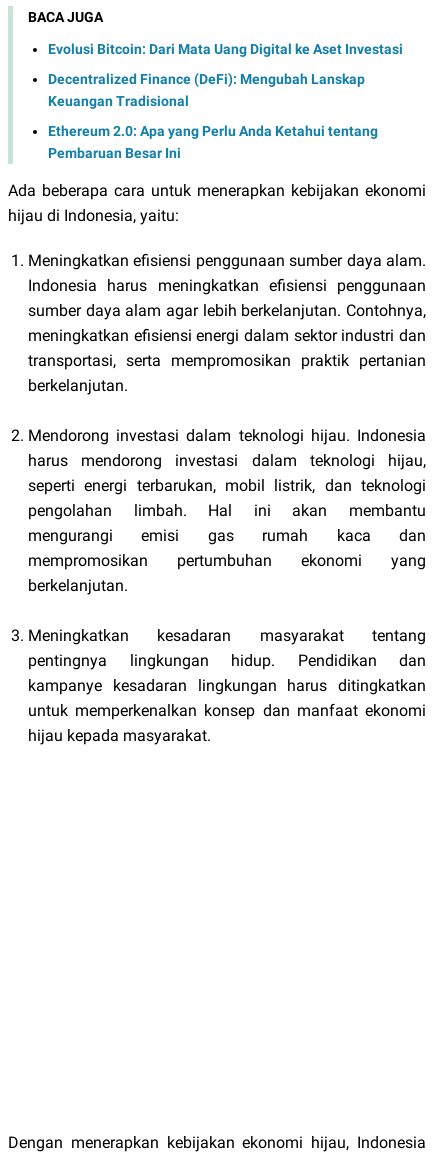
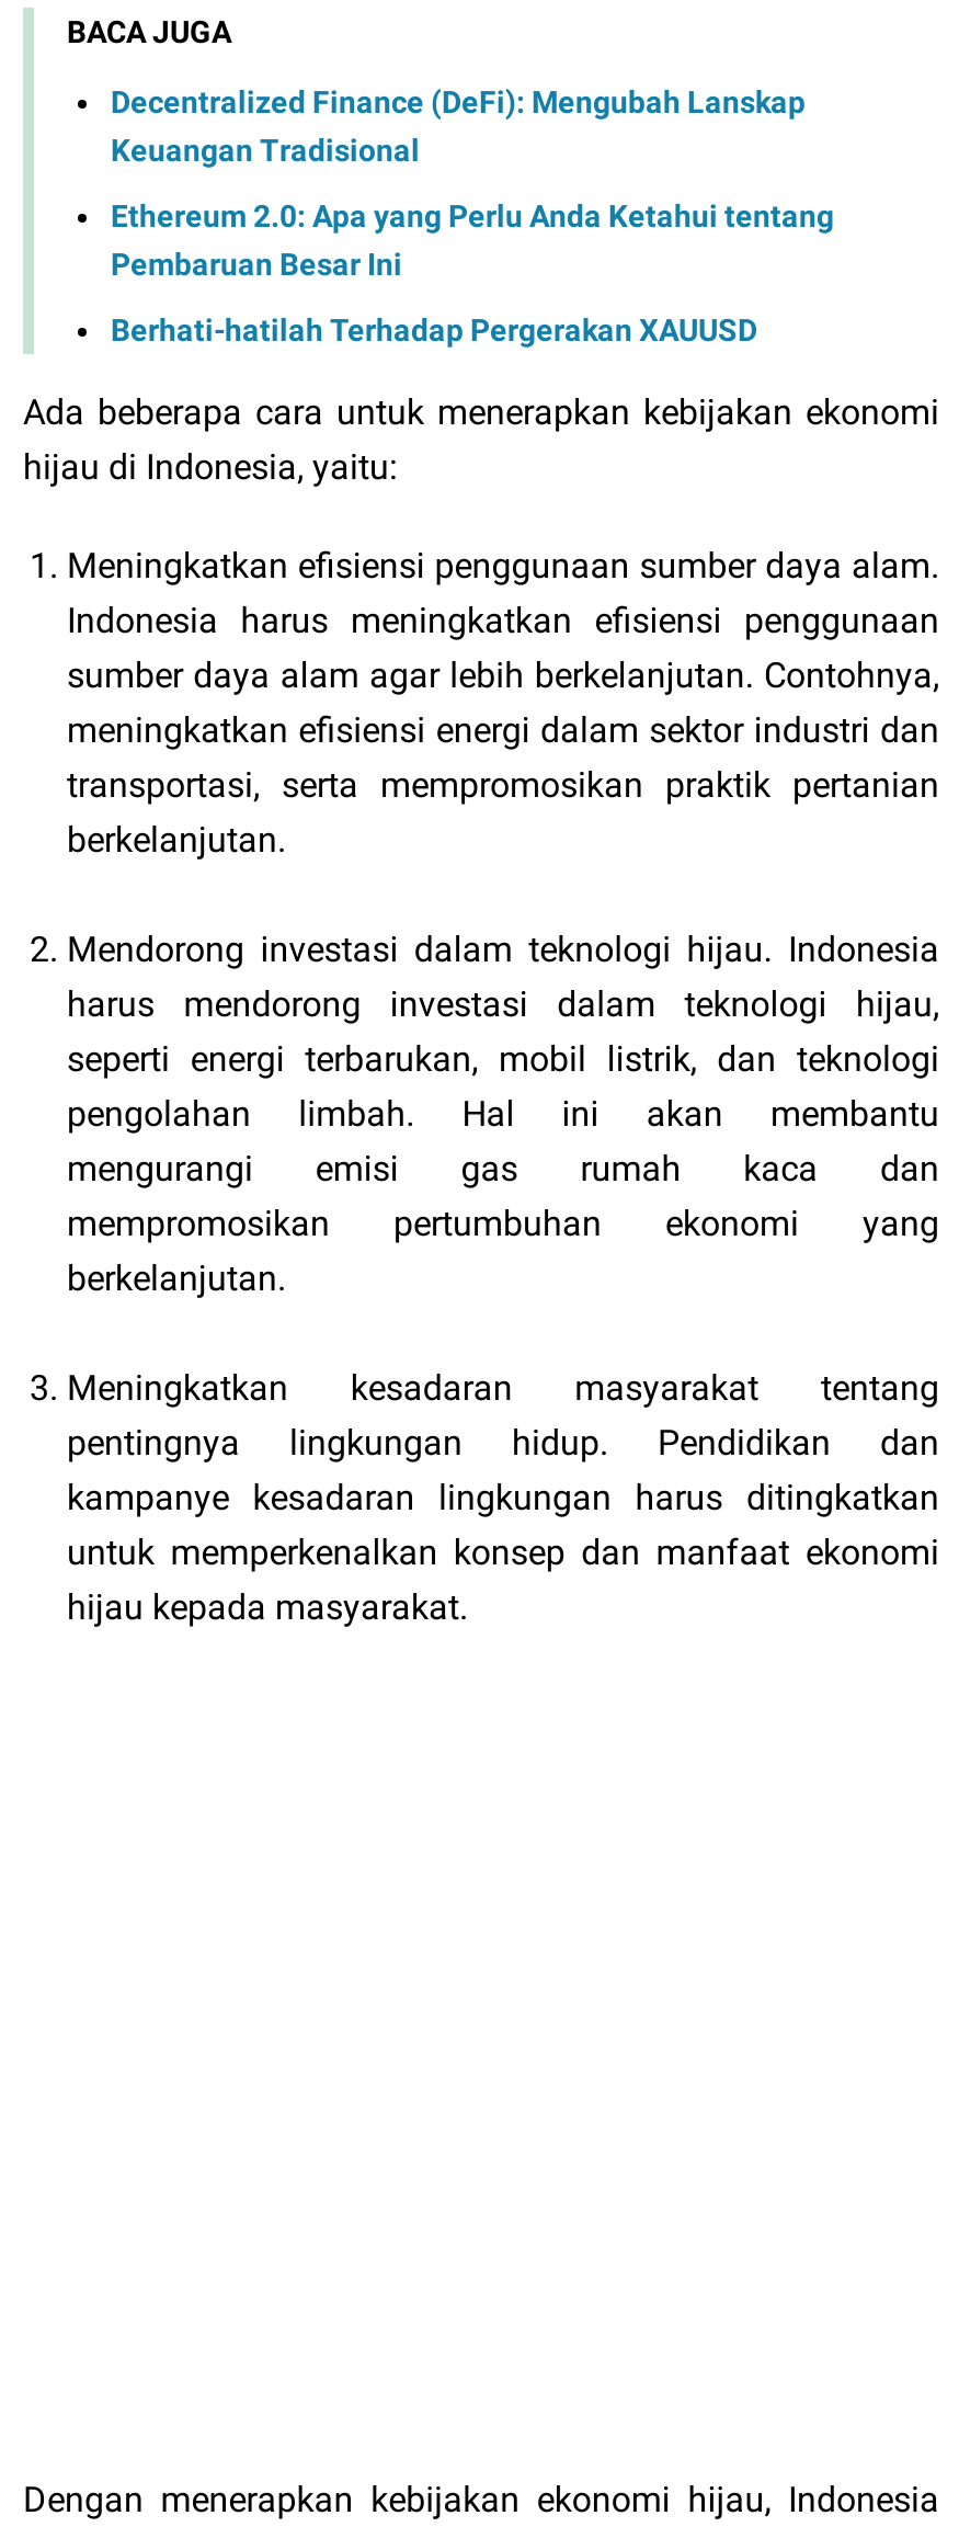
[48,41,403,57] Evolusi Bitcoin: Dari Mata Uang Digital ke Aset Investasi -> none
moved [48,71,378,161] -> [111,84,834,281]: Decentralized Finance (DeFi): Mengubah Lanskap | Keuangan Tradisional | Ethereum 2.0: Apa yang Perlu Anda Ketahui tentang | Pembaruan Besar Ini
none -> [111,312,757,347] Berhati-hatilah Terhadap Pergerakan XAUUSD

